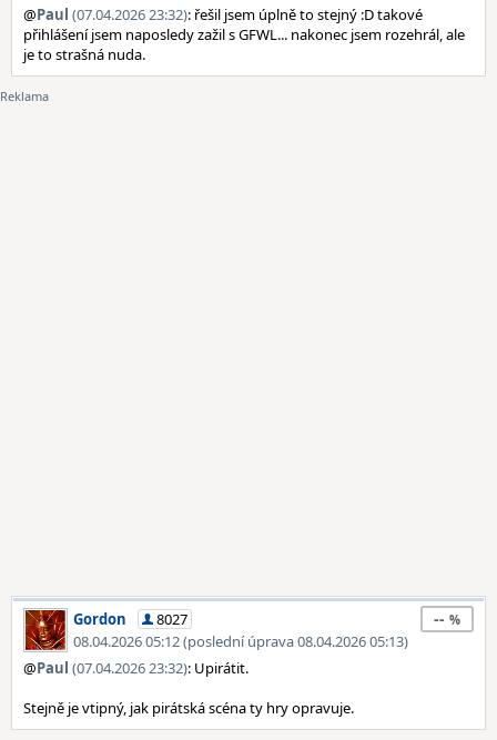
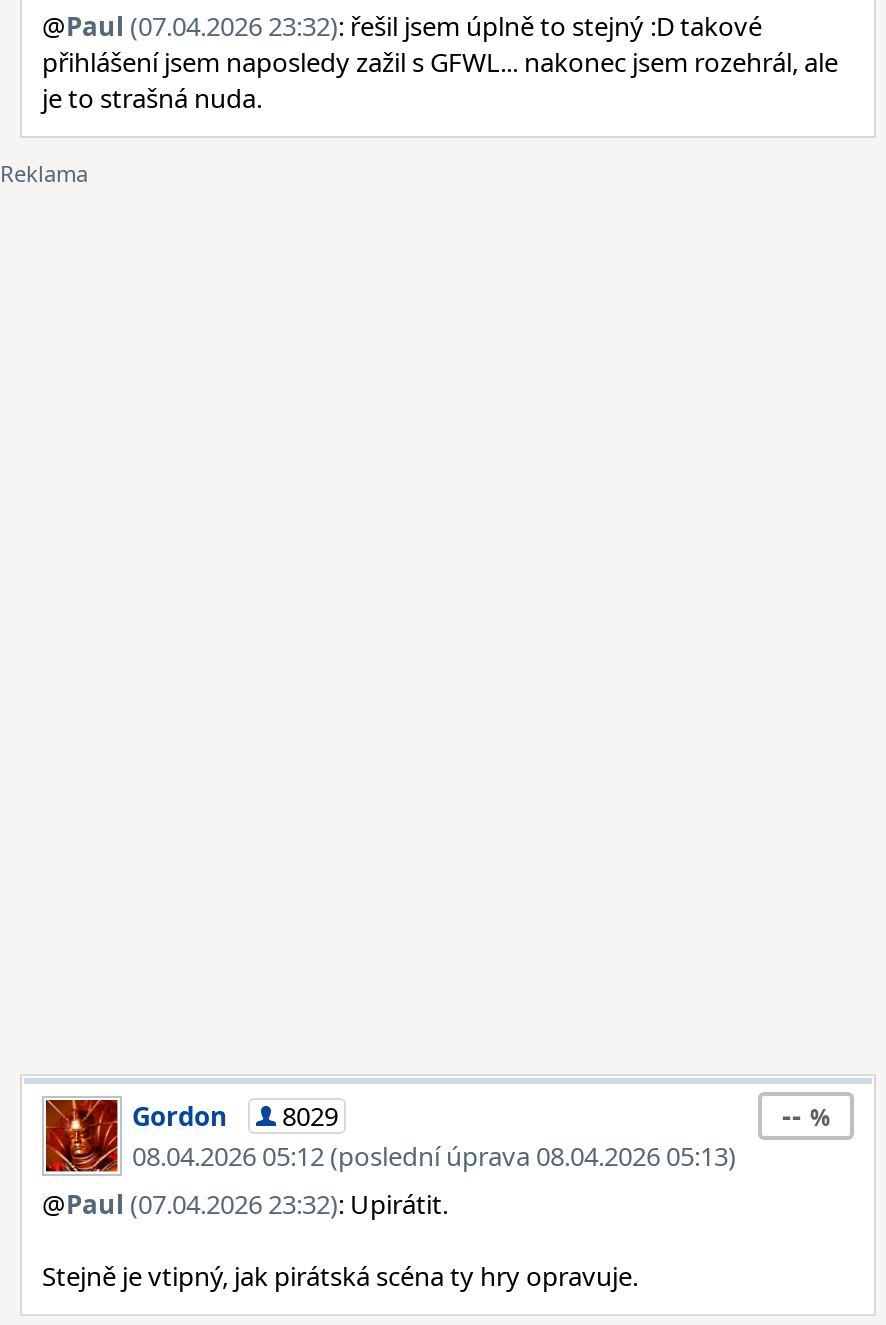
[73,609,187,629] Gordon 8027 -> [132,1098,338,1134] Gordon 8029

